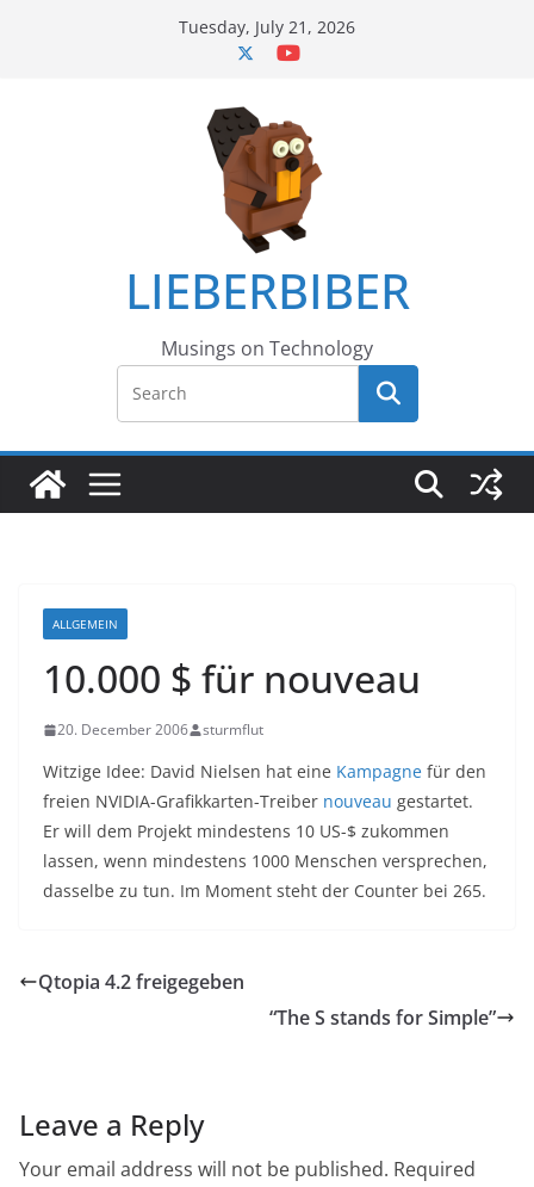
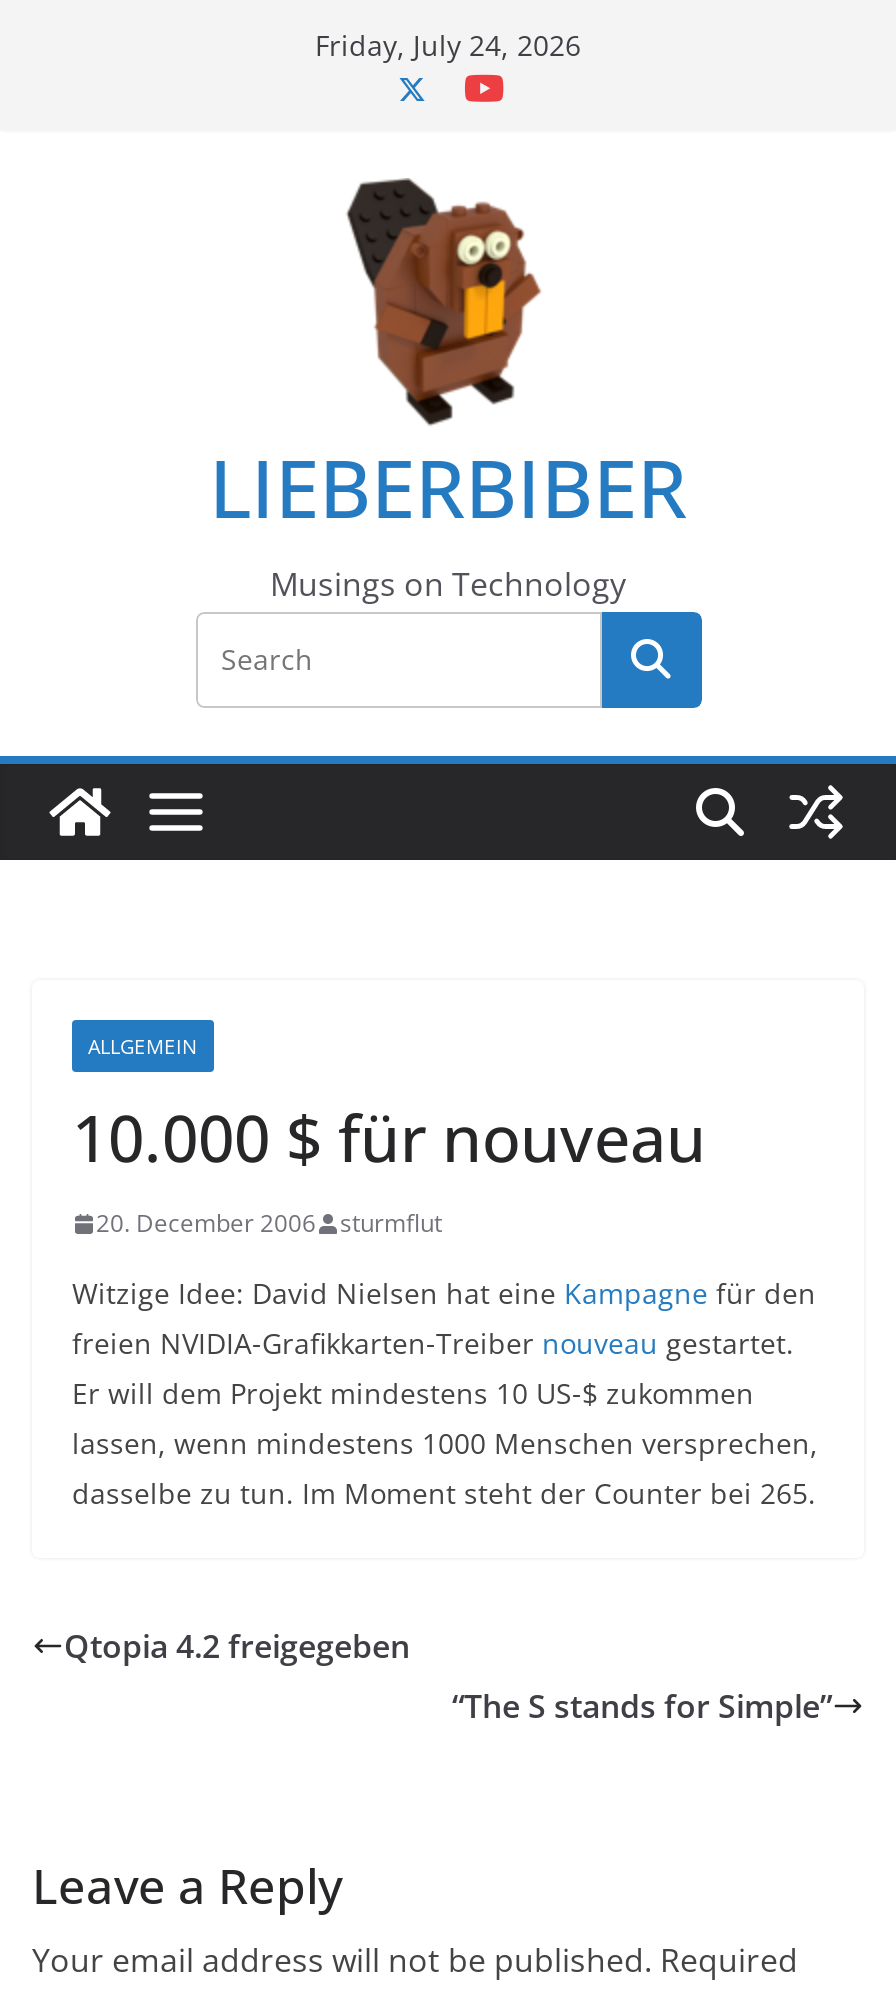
[179,16,355,38] Tuesday, July 21, 2026 -> [315,26,581,64] Friday, July 24, 2026

